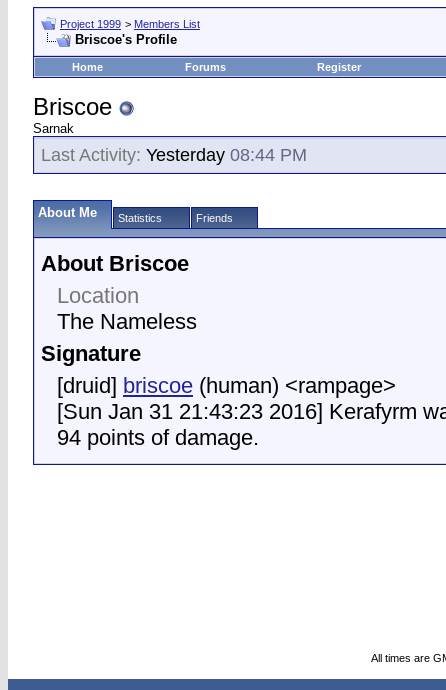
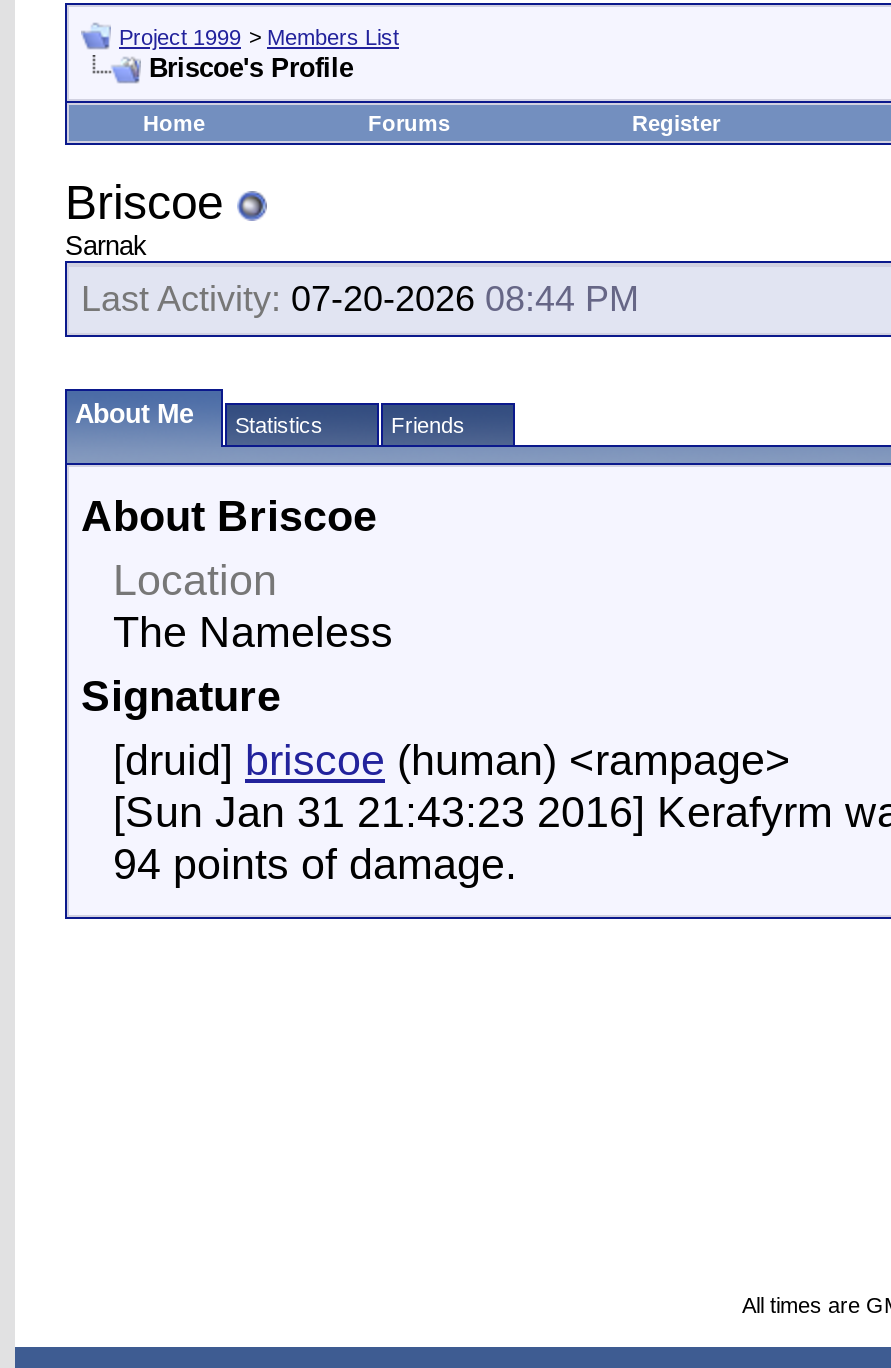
[41,145,307,165] Last Activity: Yesterday 08:44 PM -> [81,279,639,319] Last Activity: 07-20-2026 08:44 PM

